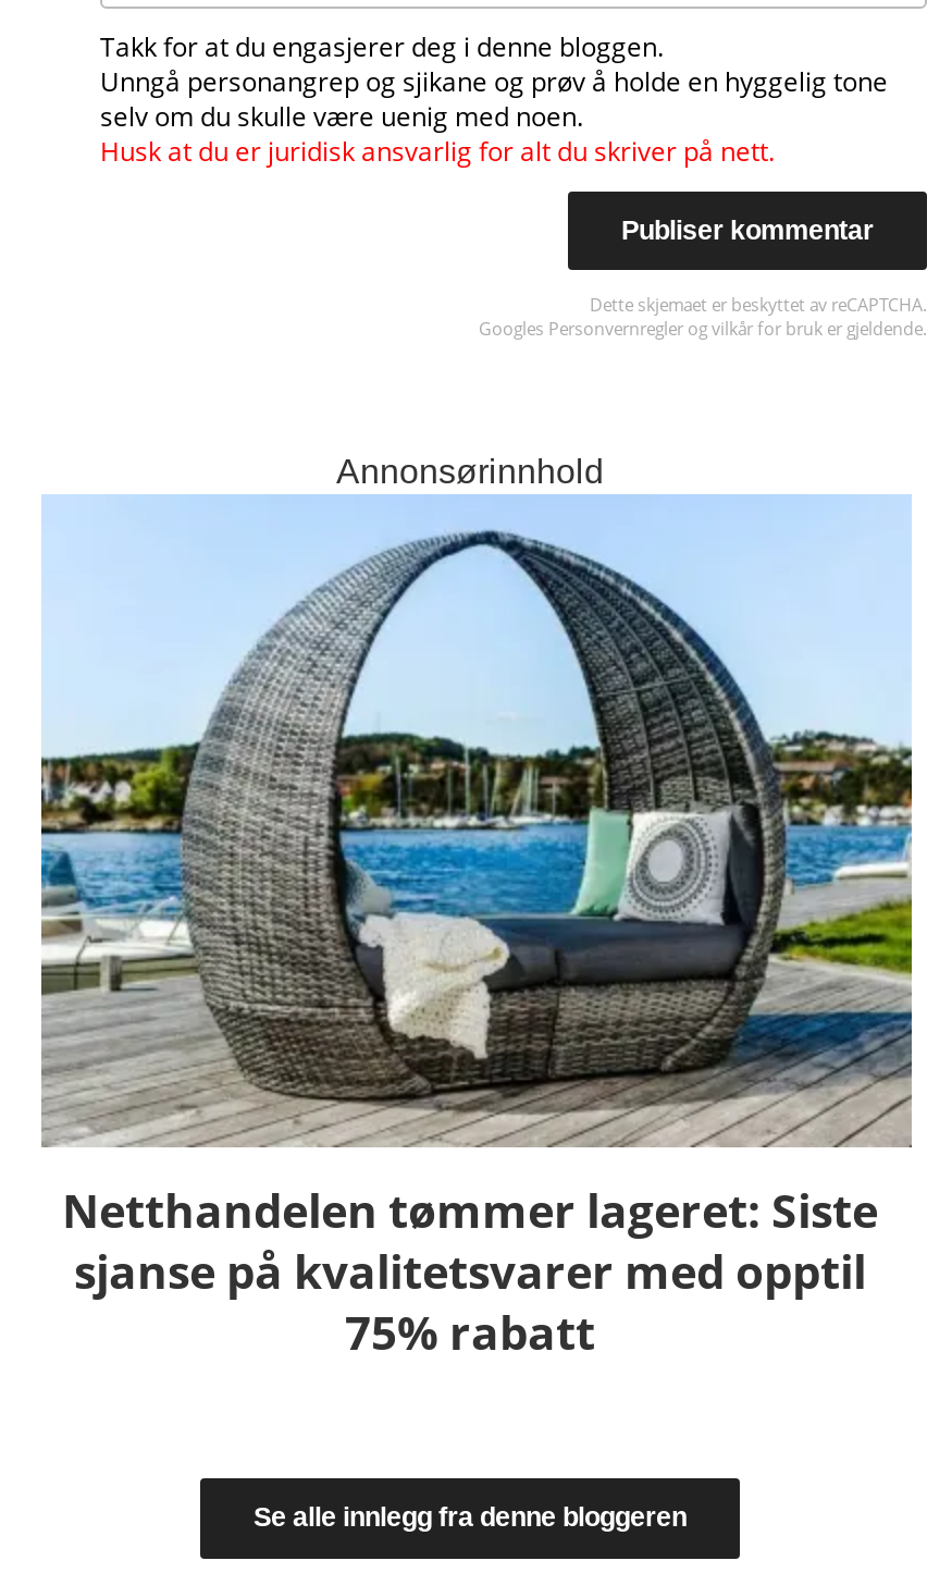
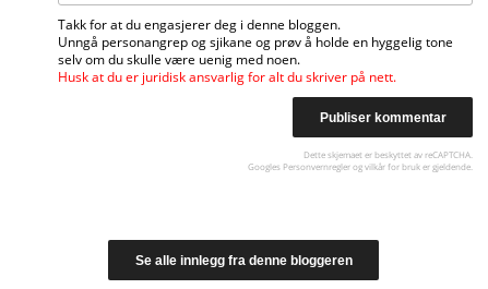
[336,453,604,490] Annonsørinnhold -> none
[39,494,914,1363] [image] | Netthandelen tømmer lageret: Siste | sjanse på kvalitetsvarer med opptil | 75% rabatt -> none

